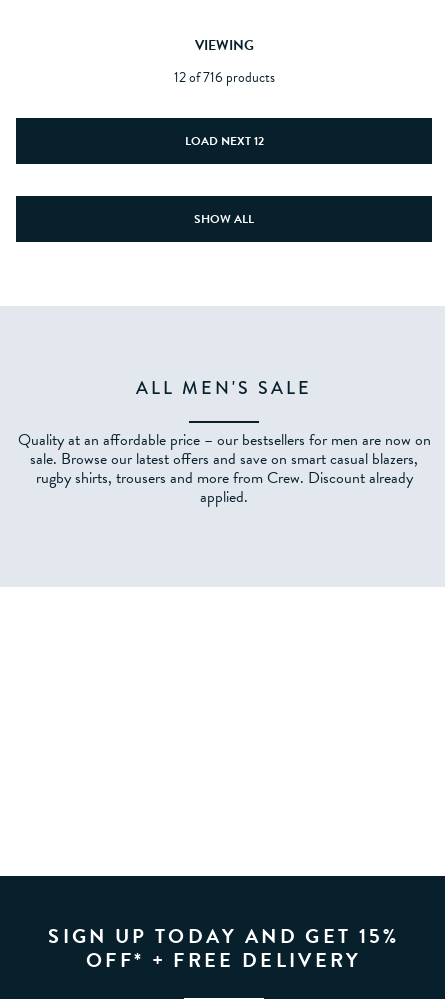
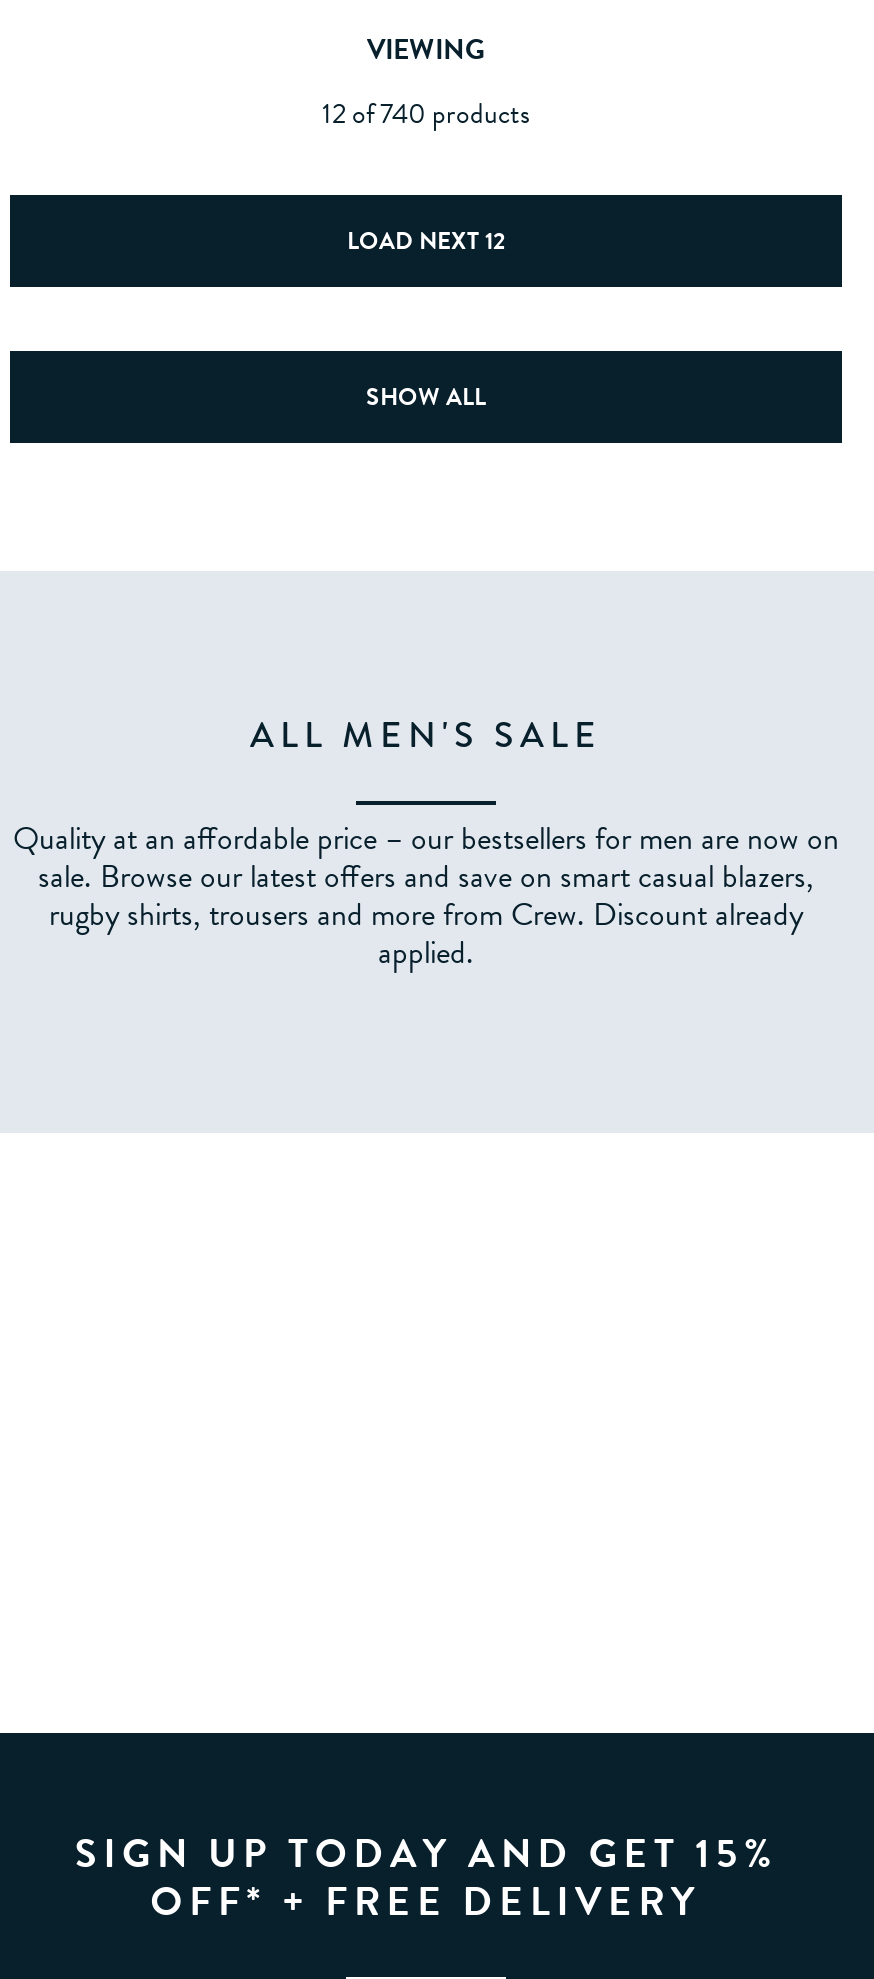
[173,67,274,88] 12 of 716 products -> [322,93,530,135] 12 of 740 products

